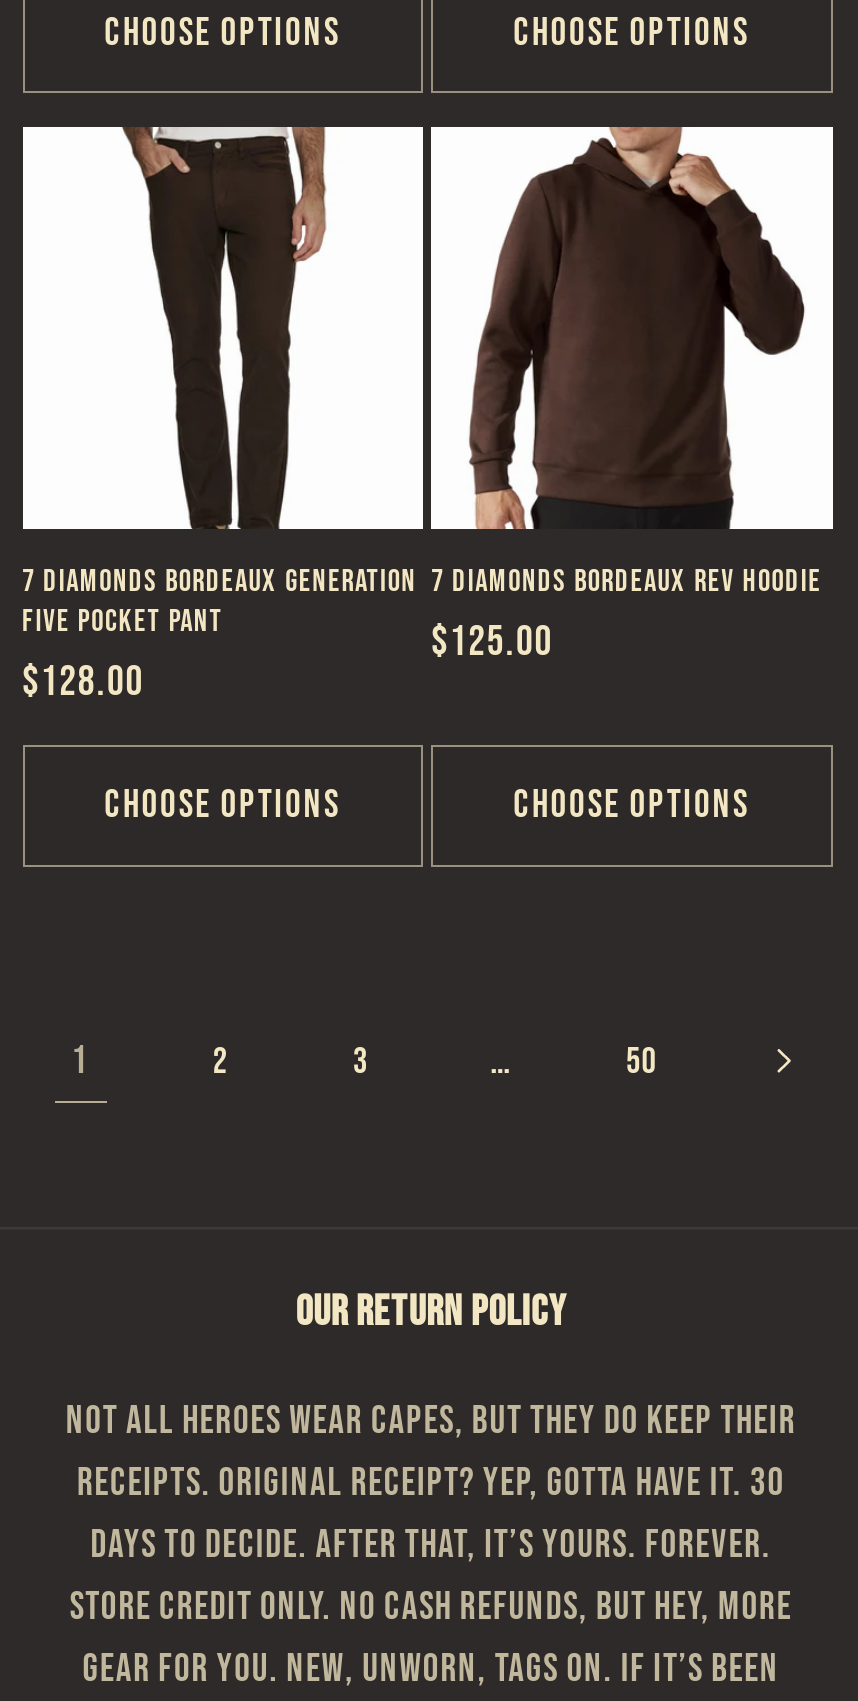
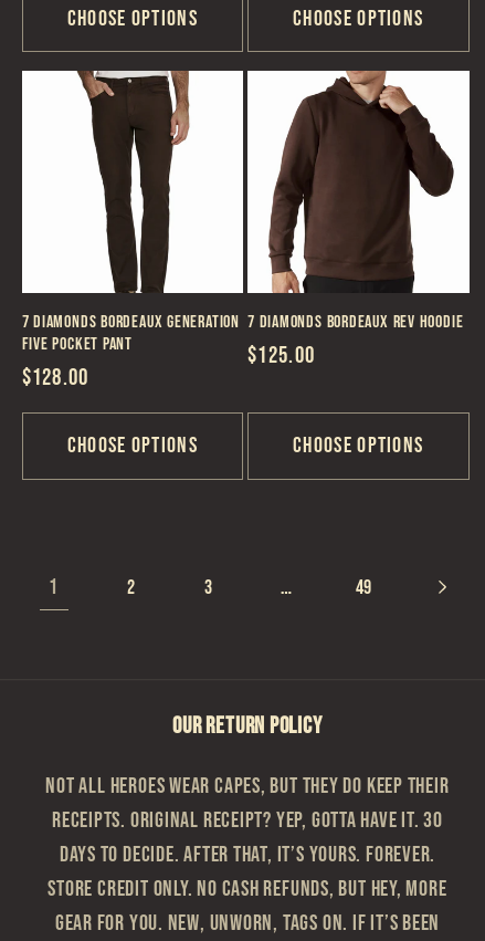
[626,1041,657,1083] 50 -> [355,576,372,599] 49

